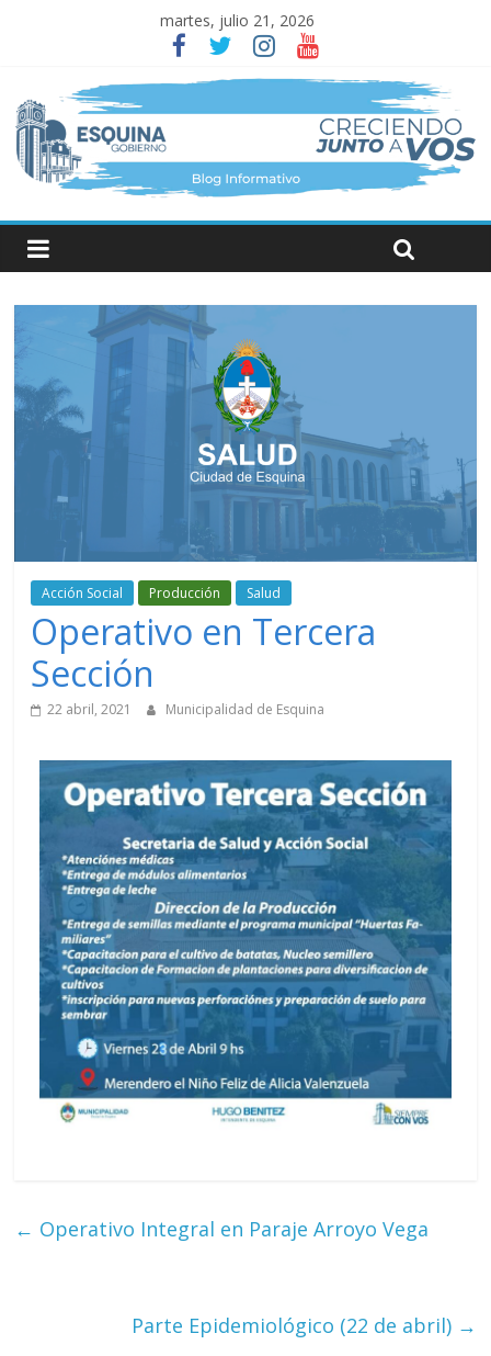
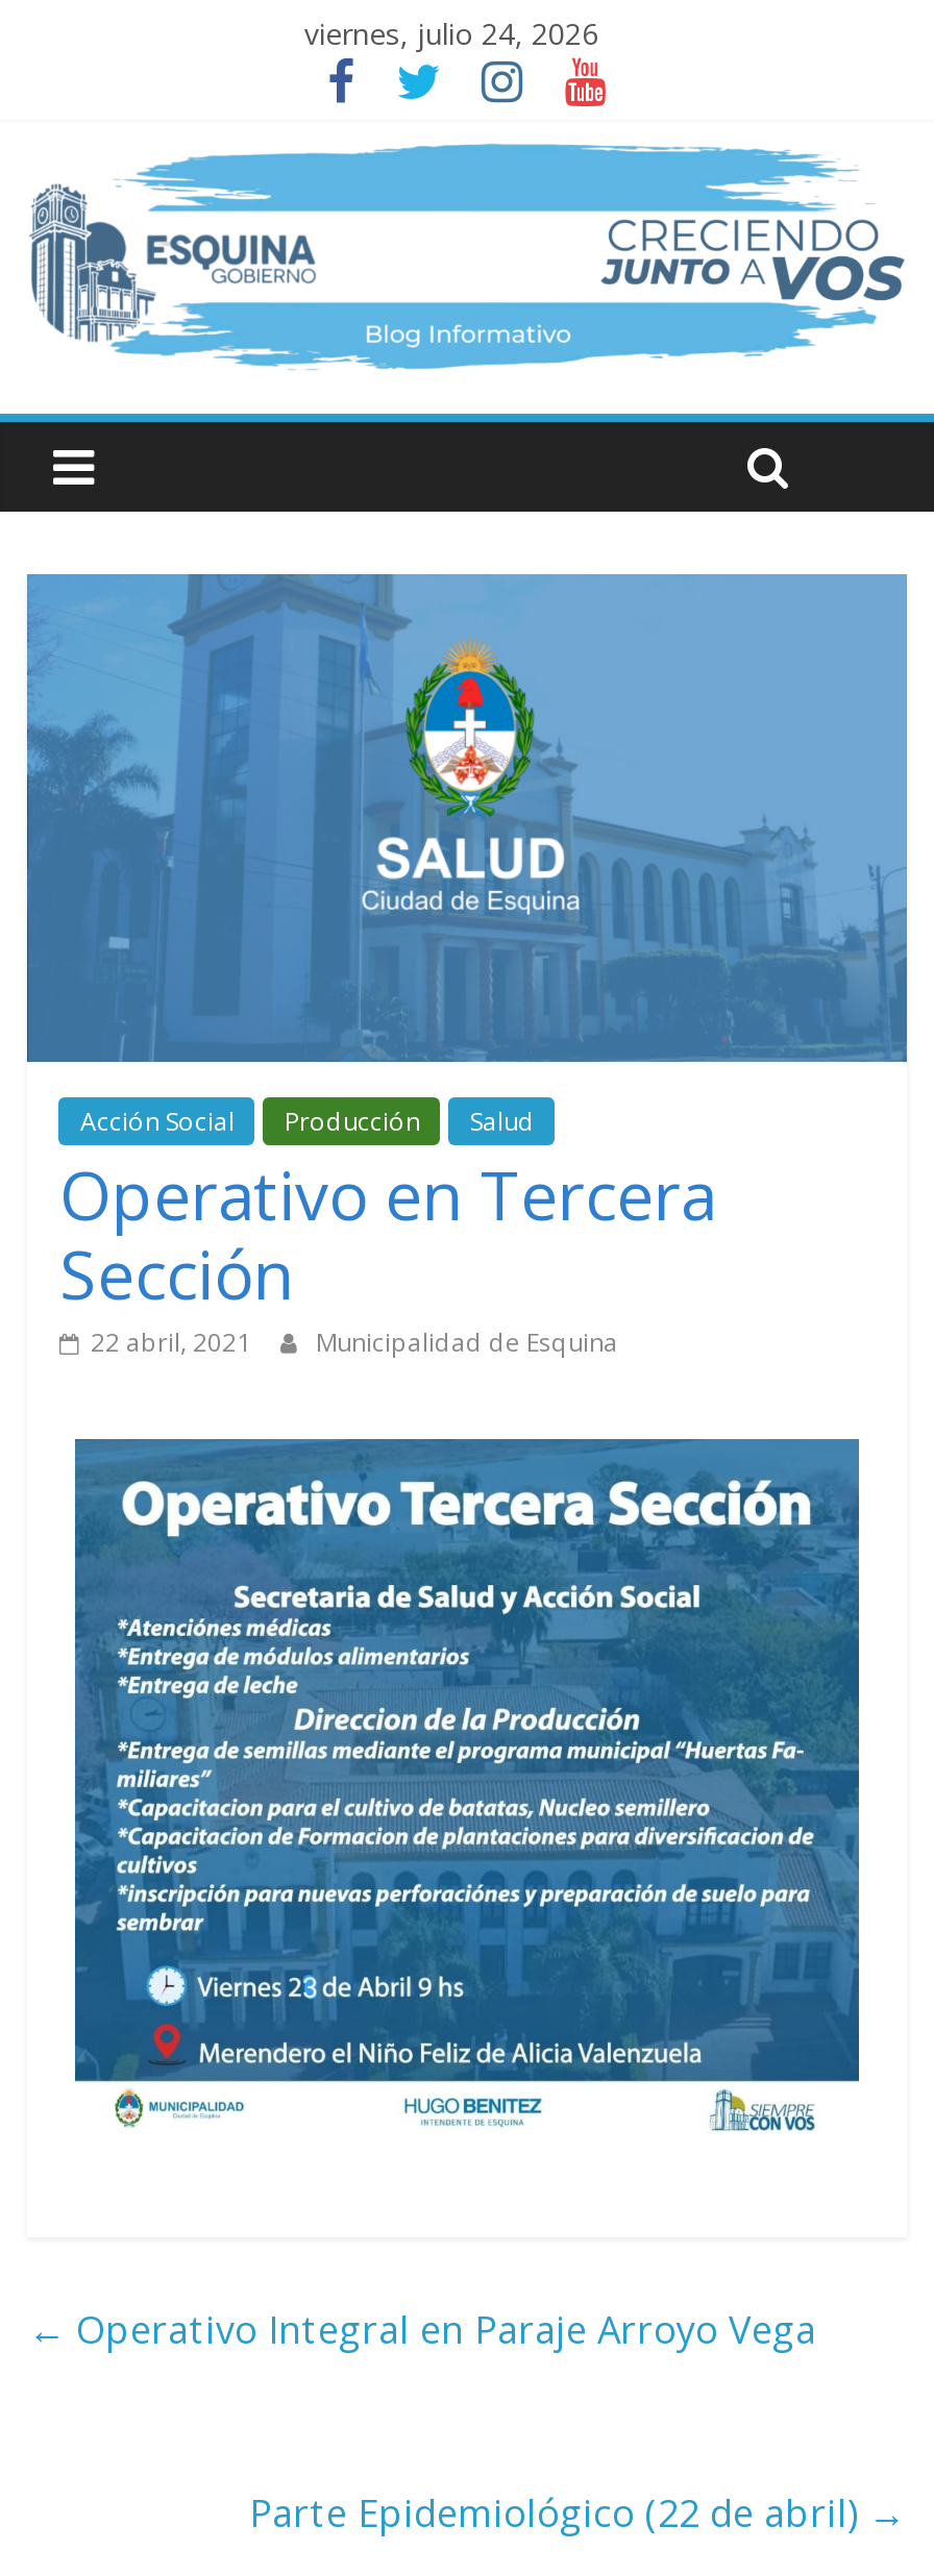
[160,10,315,31] martes, julio 21, 2026 -> [304,14,598,53] viernes, julio 24, 2026

